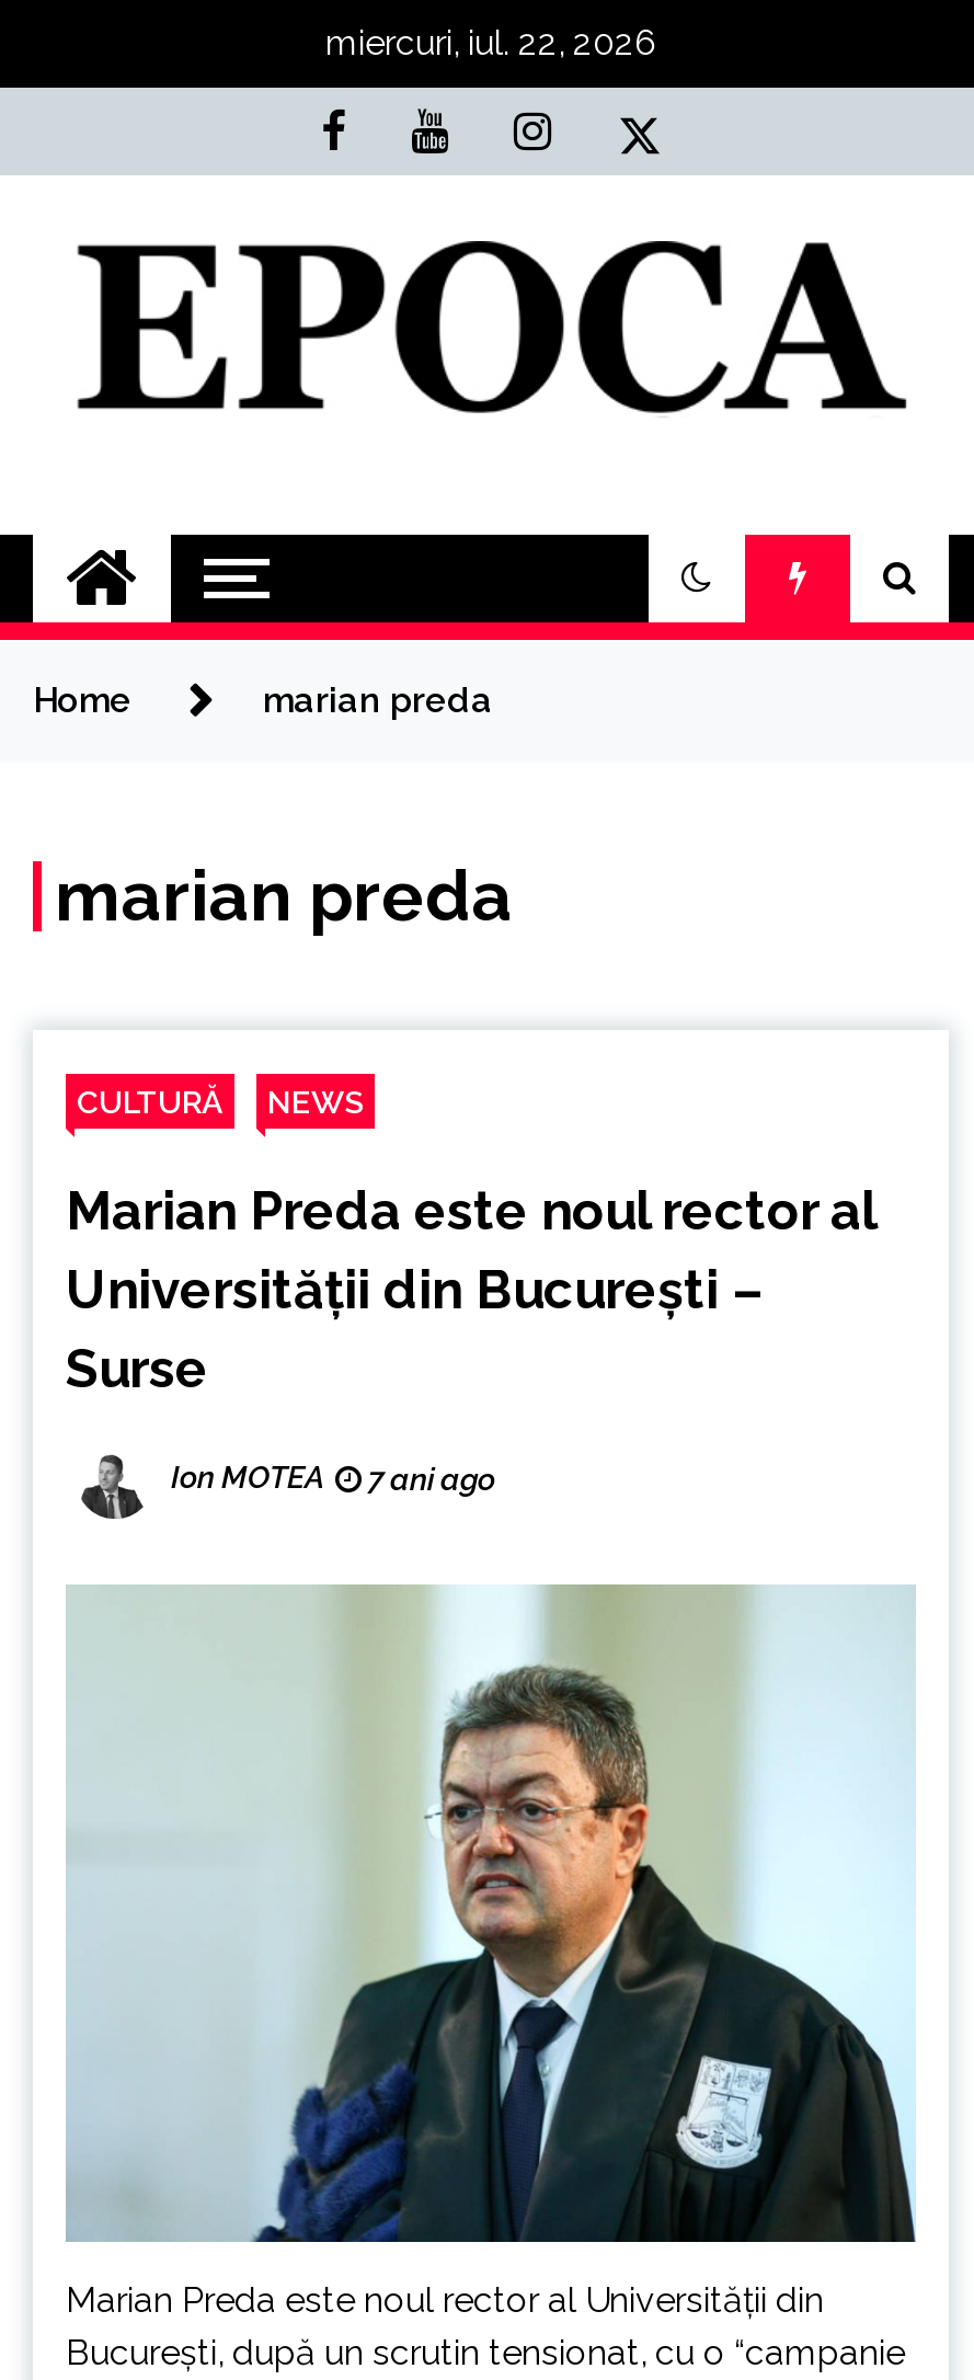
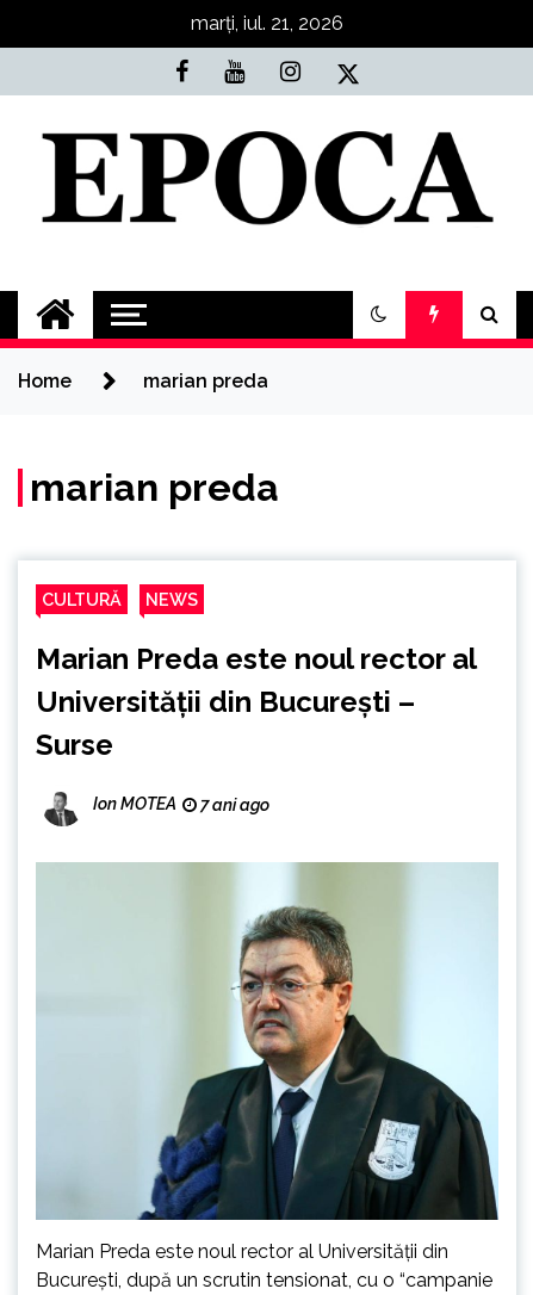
[325,22,656,64] miercuri, iul. 22, 2026 -> [191,12,343,35] marți, iul. 21, 2026

